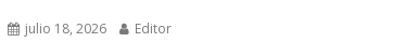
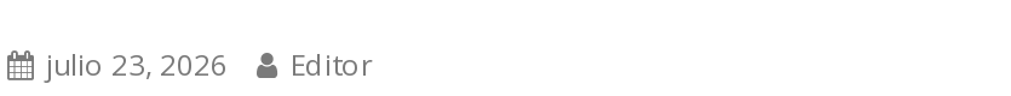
[22,19,172,37] julio 18, 2026 Editor -> [39,44,373,85] julio 23, 2026 Editor

